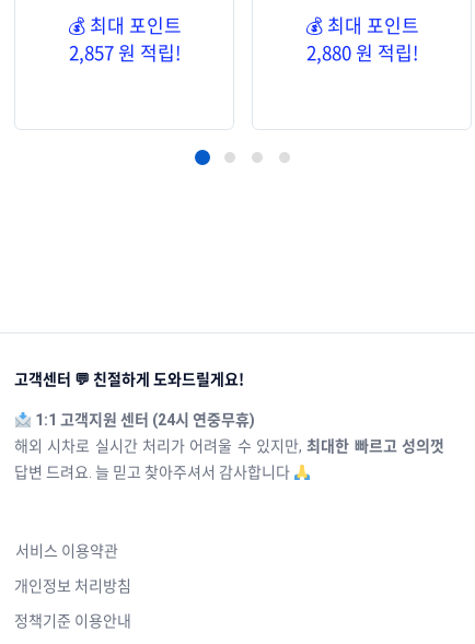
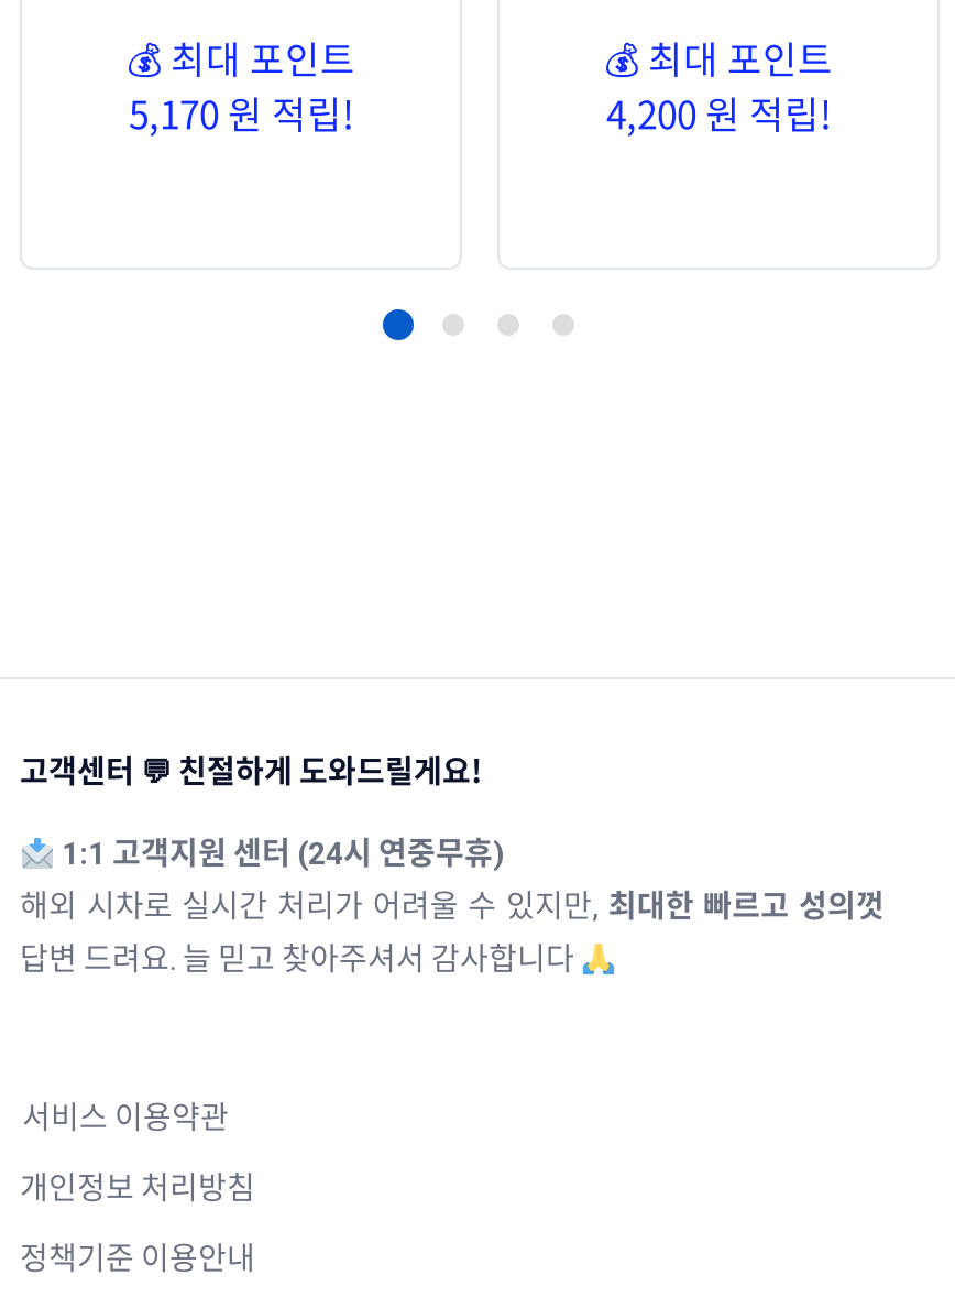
[68,39,180,66] 2,857 원 적립! -> [129,85,353,140] 5,170 원 적립!
[306,39,418,66] 2,880 원 적립! -> [606,85,831,140] 4,200 원 적립!

